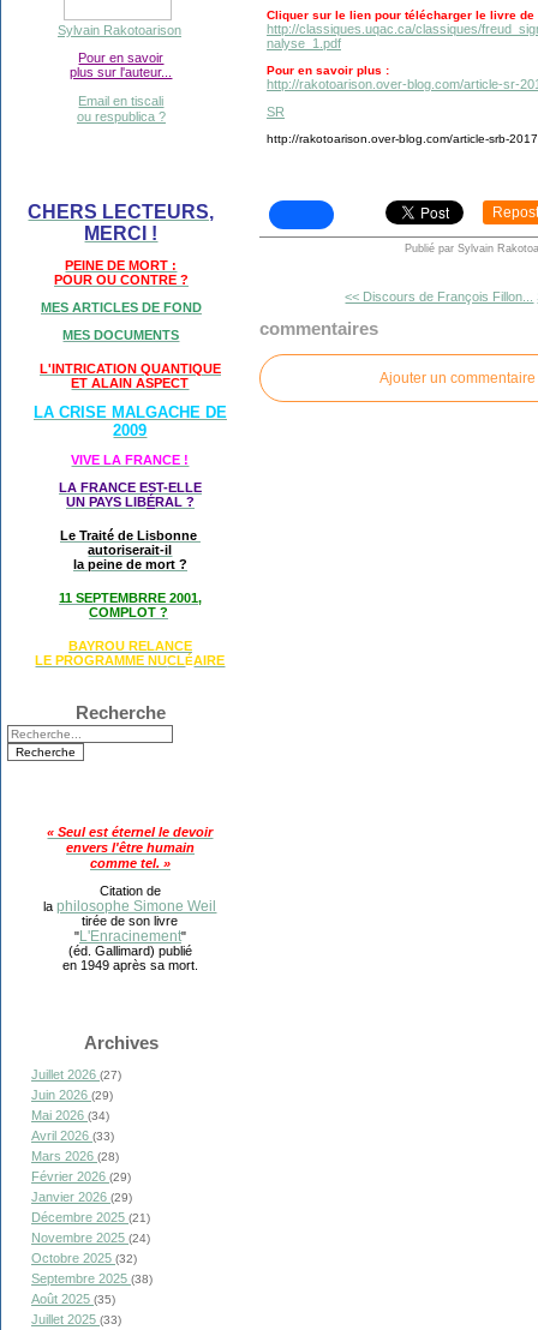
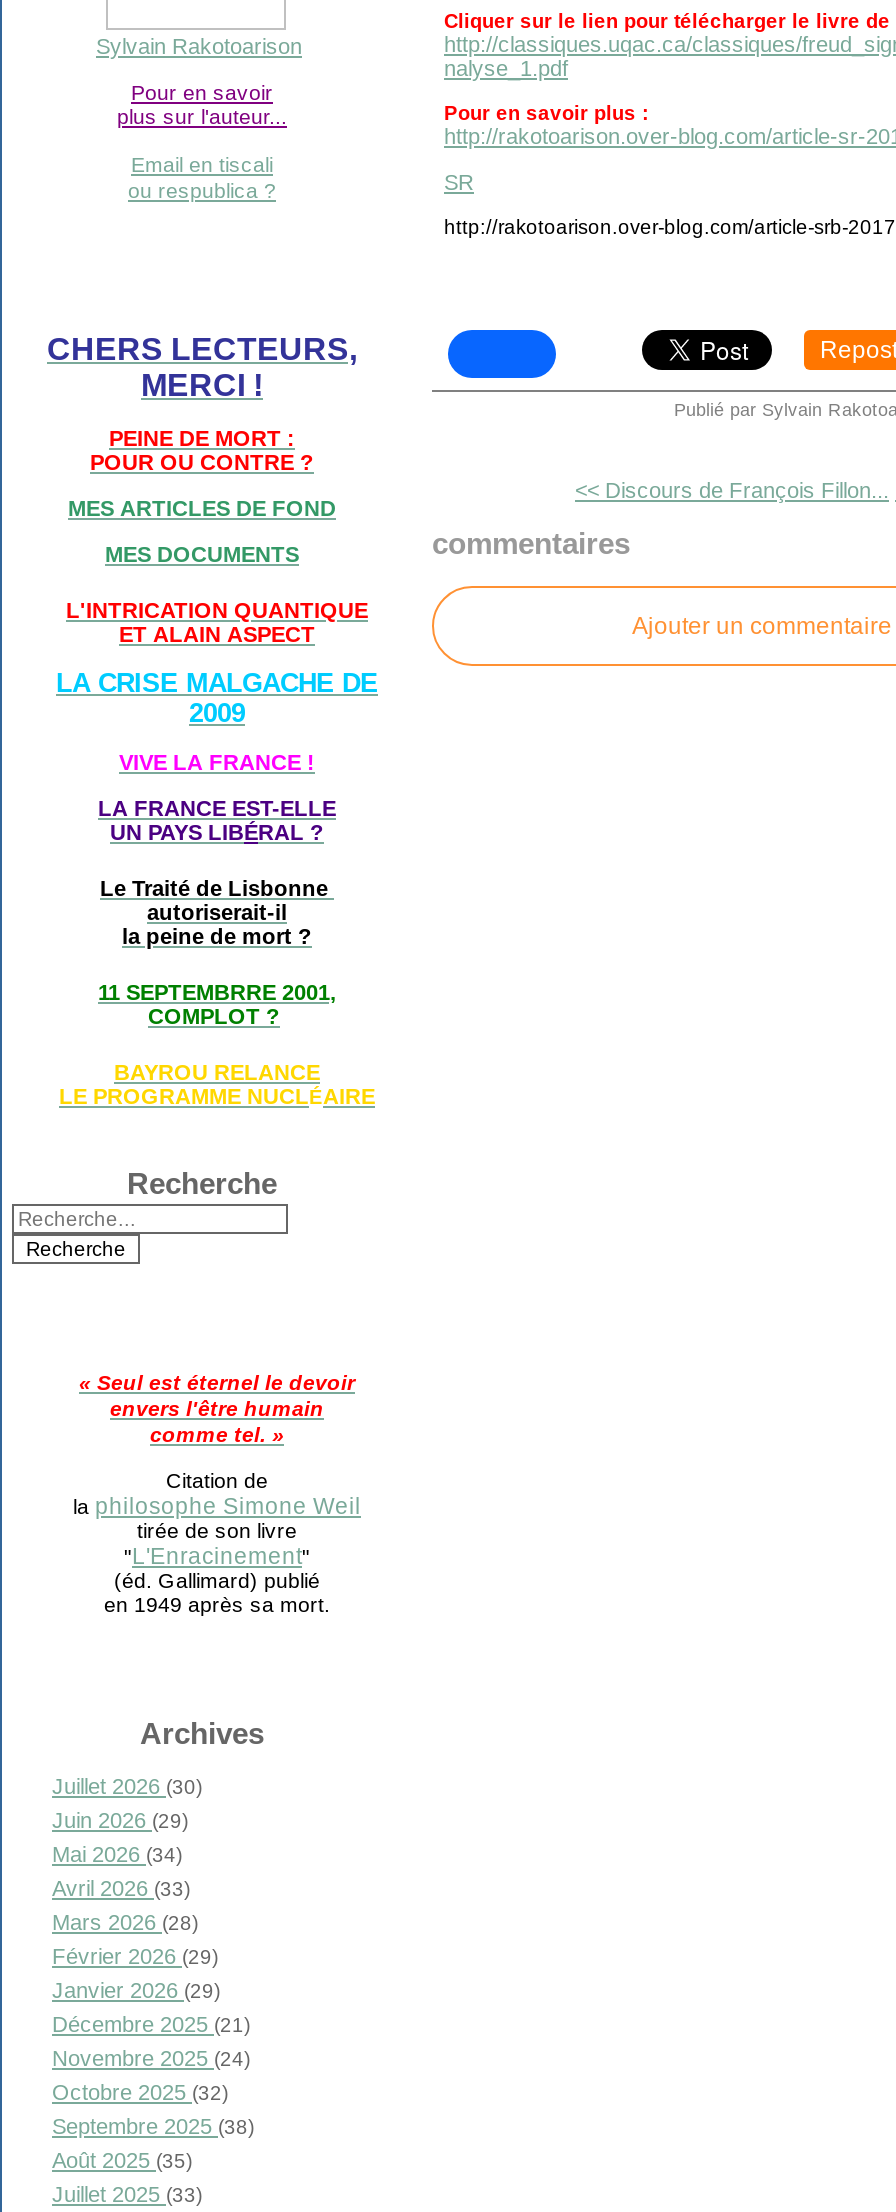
[31,1067,121,1082] Juillet 2026 (27) -> [52,1774,202,1798] Juillet 2026 (30)

